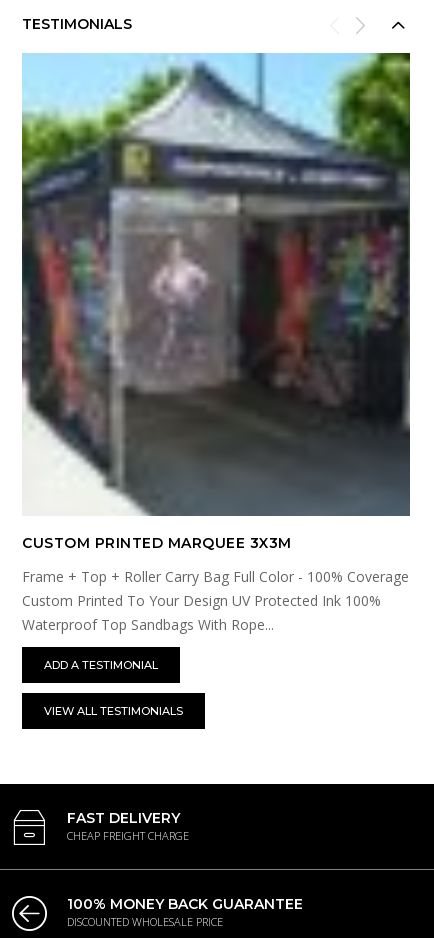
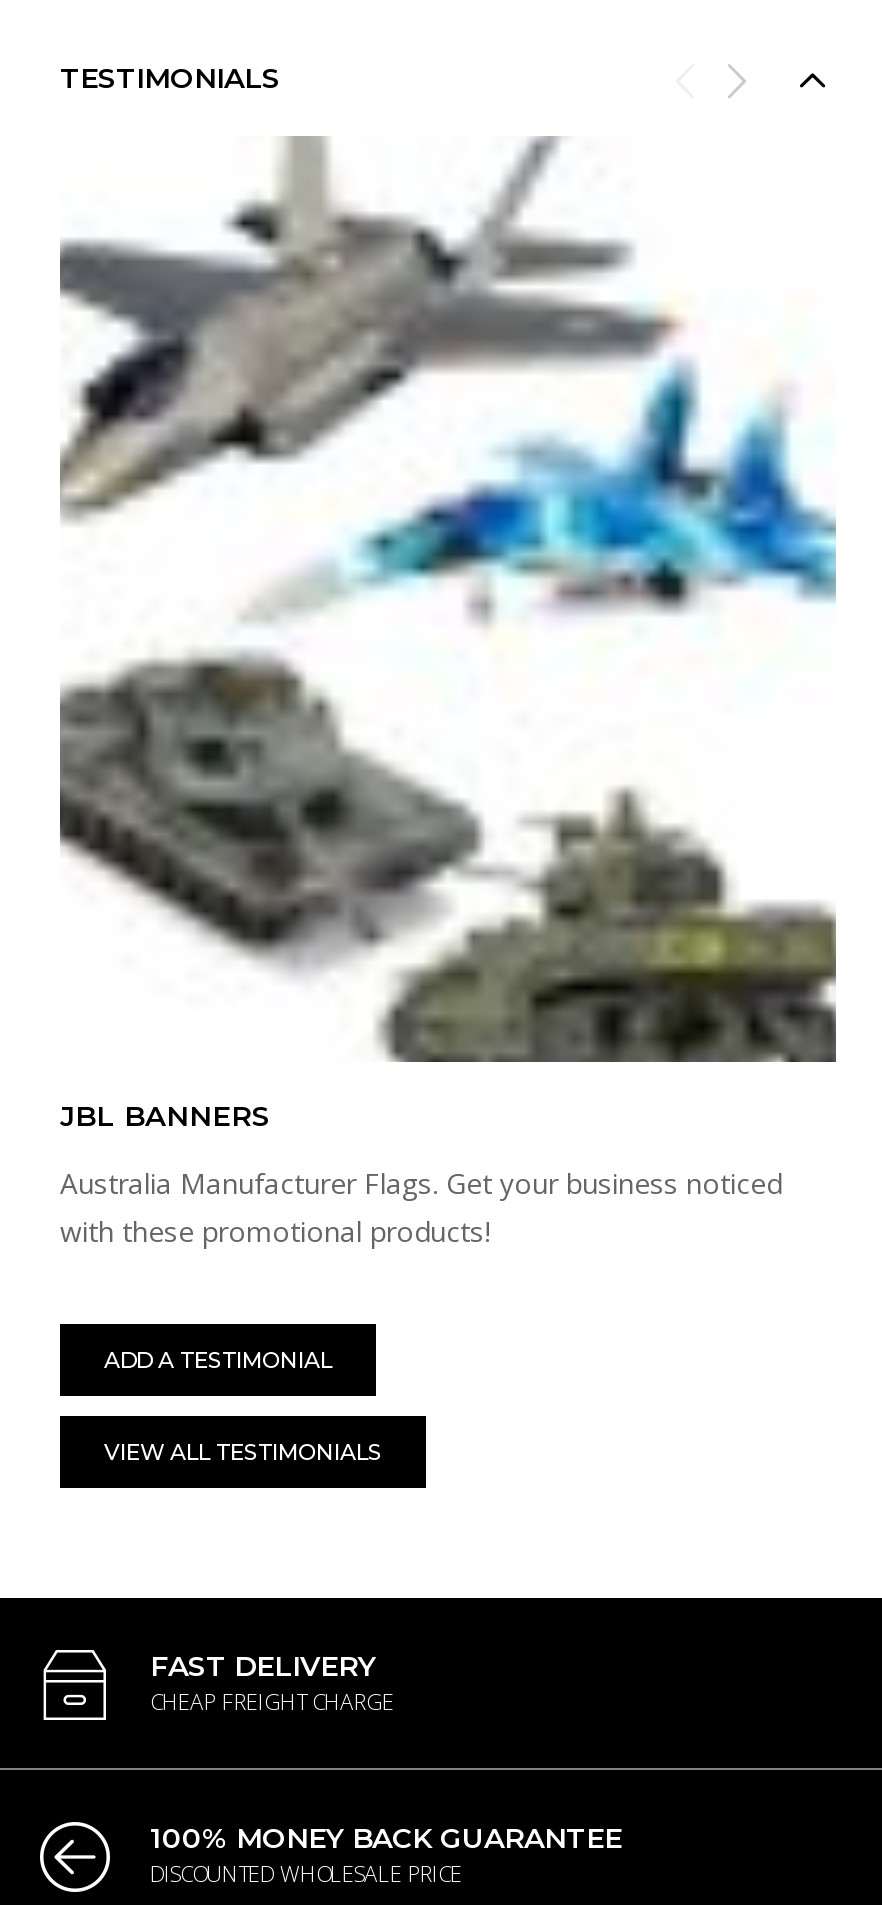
[21,52,411,552] [image] | CUSTOM PRINTED MARQUEE 3X3M -> [58,136,836,1134] [image] | JBL BANNERS
[22,567,409,634] Frame + Top + Roller Carry Bag Full Color - 100% Coverage | Custom Printed To Your Design UV Protected Ink 100% | Waterproof Top Sandbags With Rope... -> [60,1164,782,1250] Australia Manufacturer Flags. Get your business noticed | with these promotional products!

